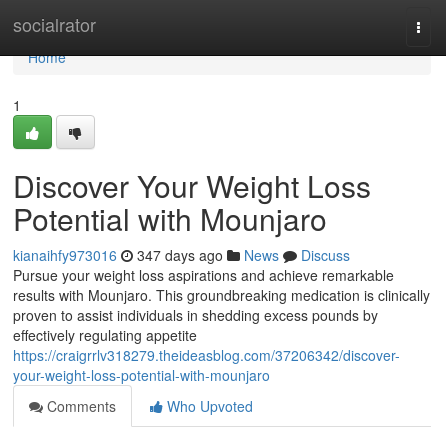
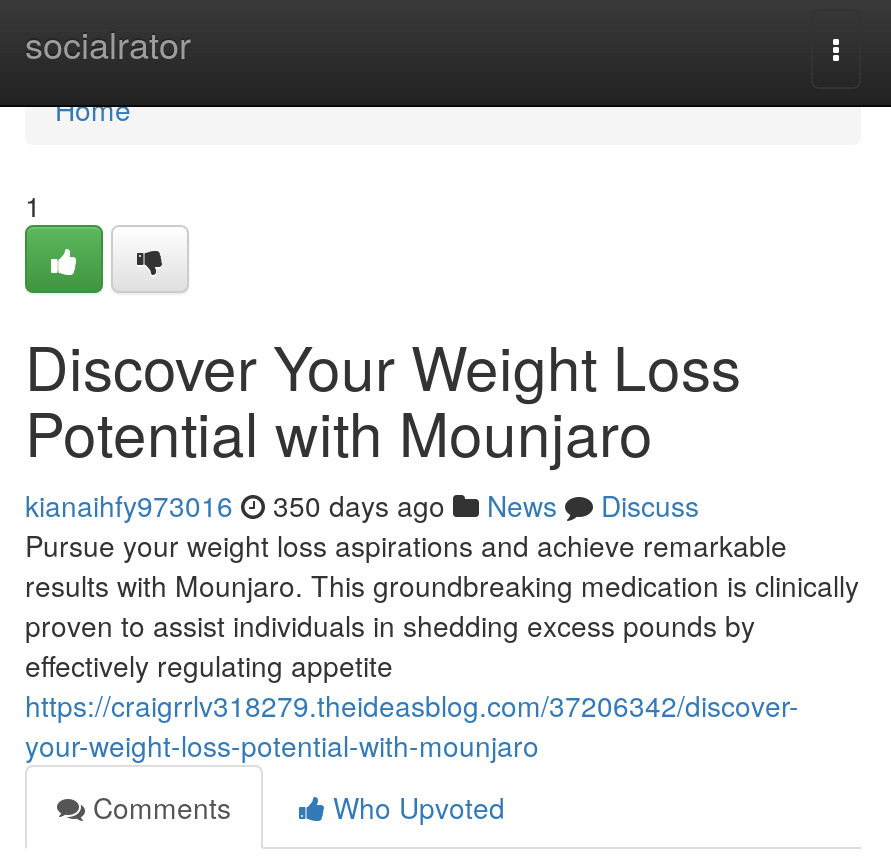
[13,245,350,265] kianaihfy973016 347 days ago News Discuss -> [25,485,699,525] kianaihfy973016 350 days ago News Discuss

